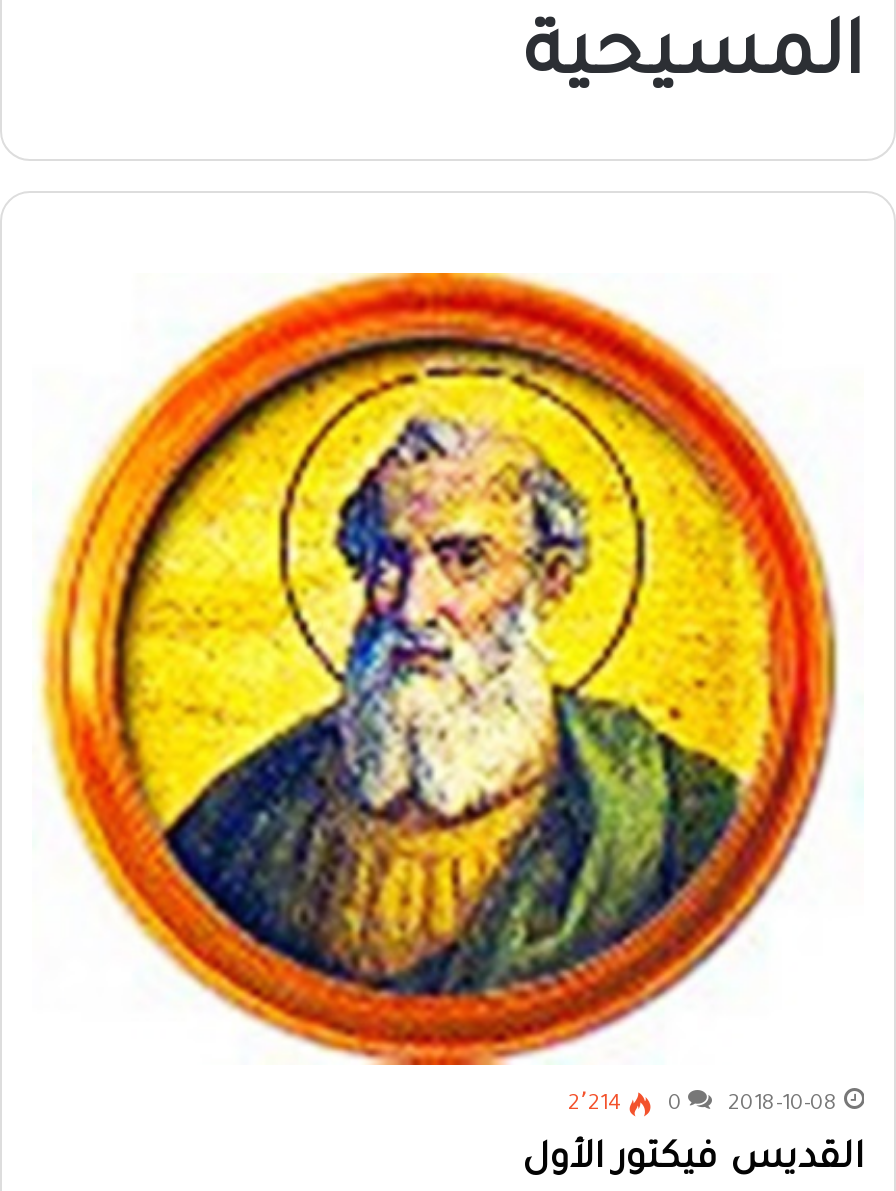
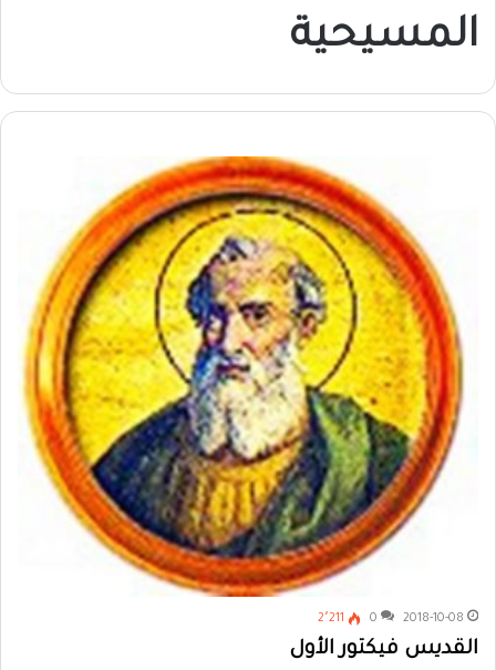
[568,1093,838,1117] 2٬214 0 2018-10-08 -> [318,612,464,625] 2٬211 0 2018-10-08

